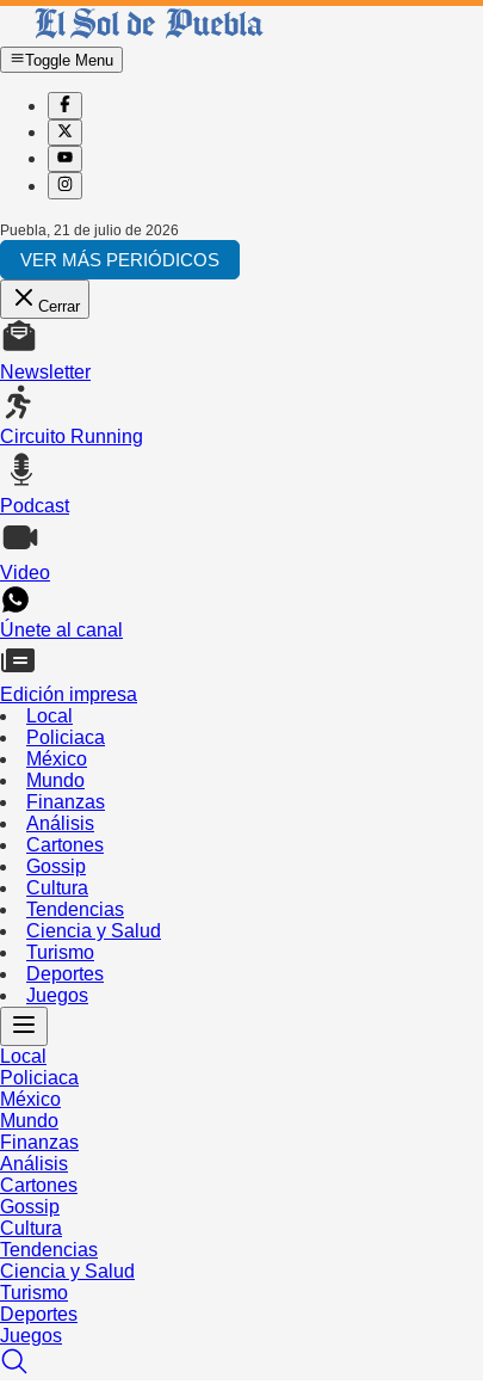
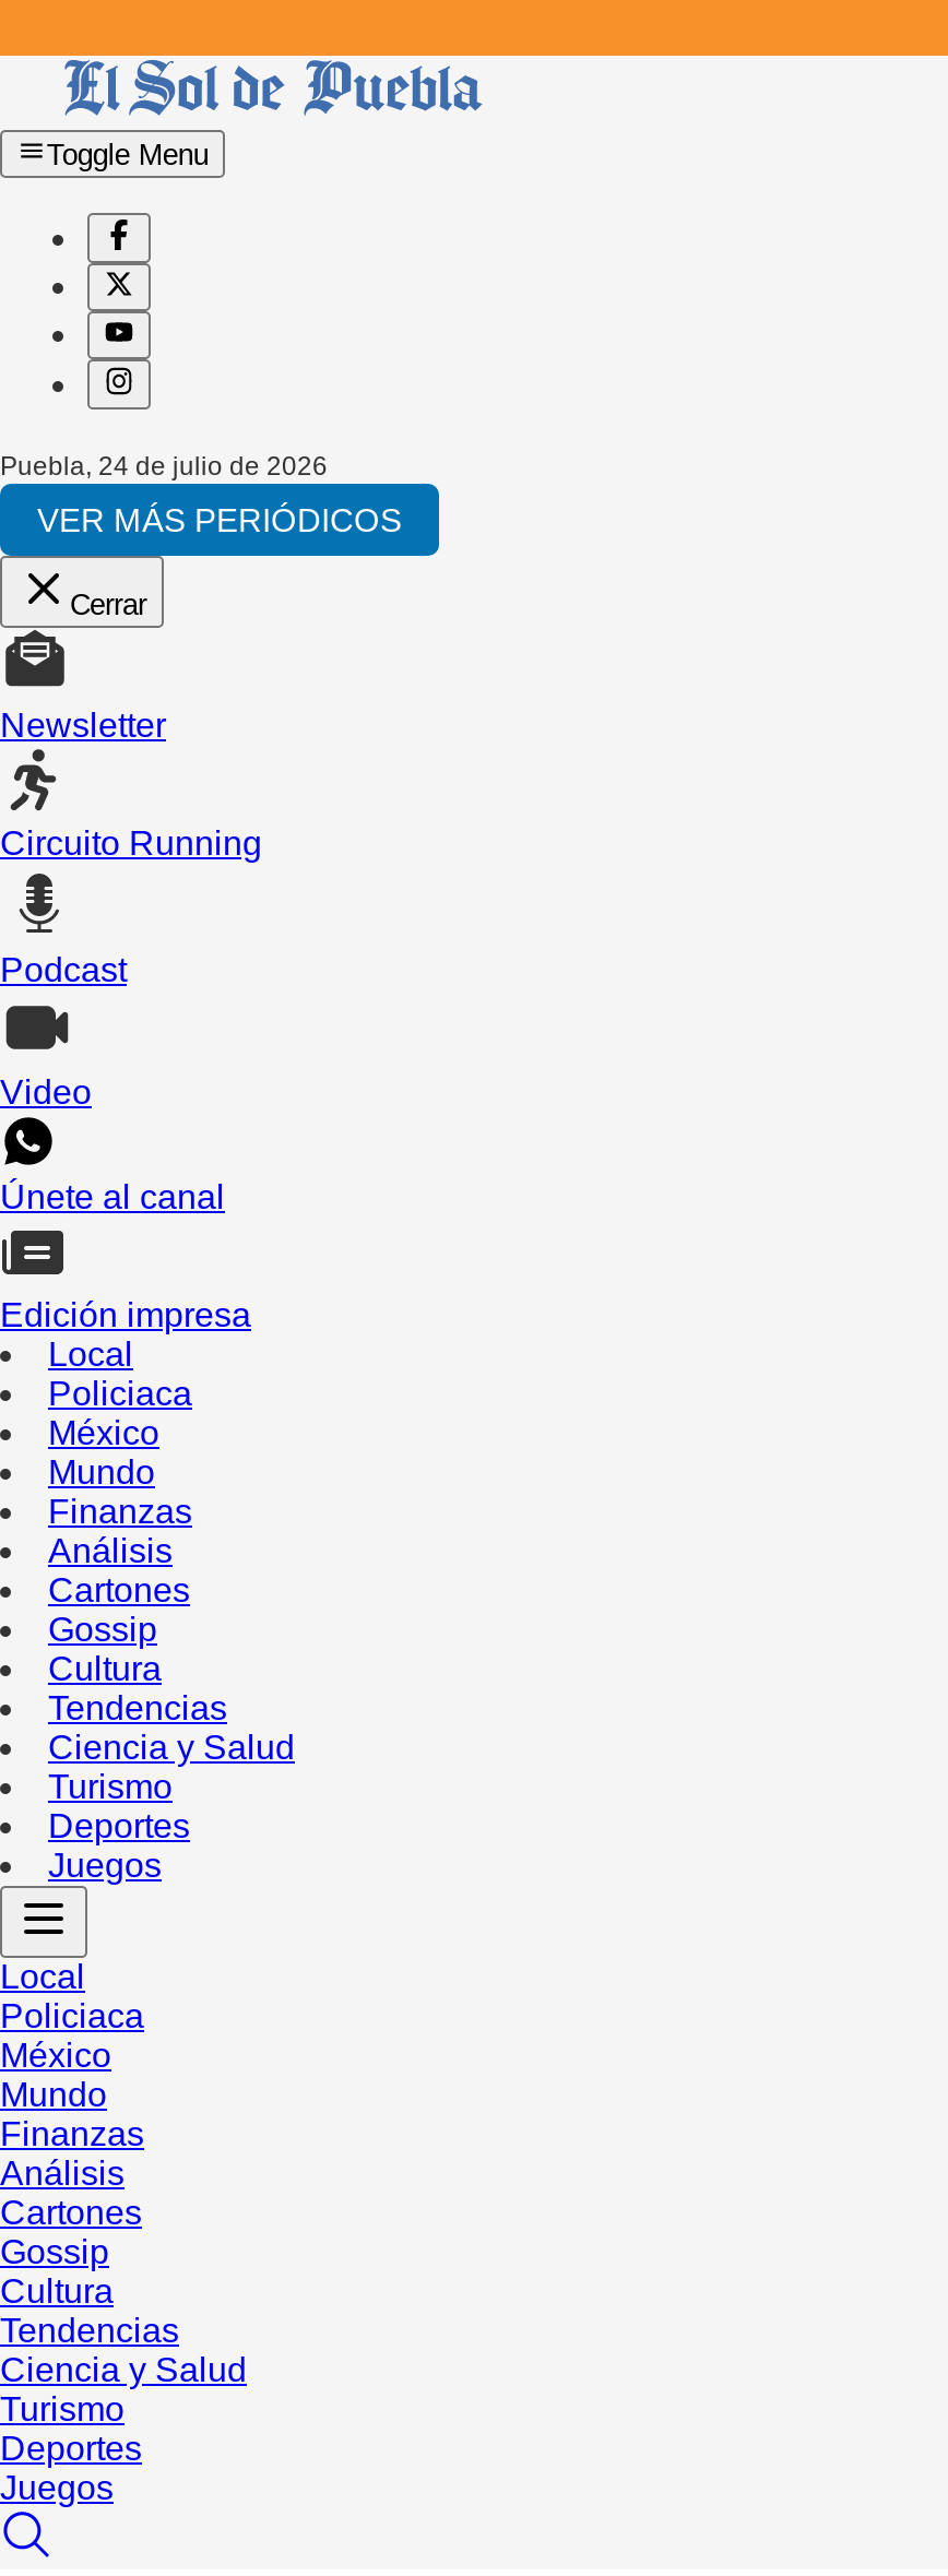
[0,222,179,238] Puebla, 21 de julio de 2026 -> [0,450,328,481] Puebla, 24 de julio de 2026

